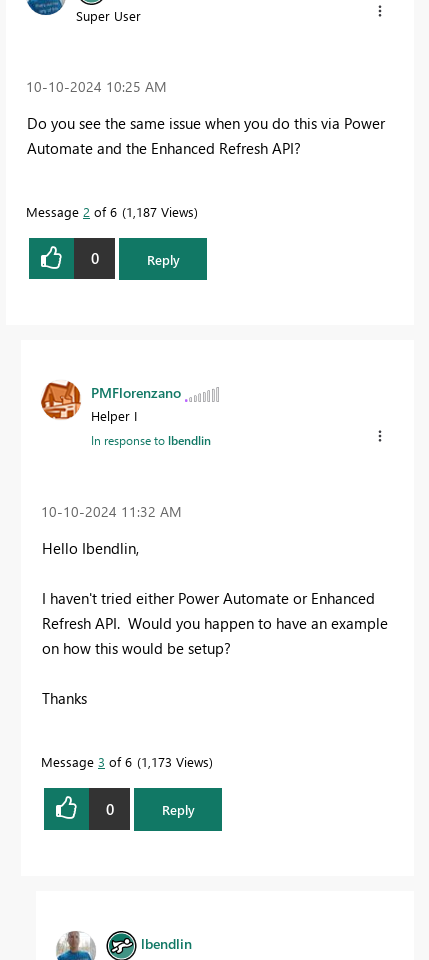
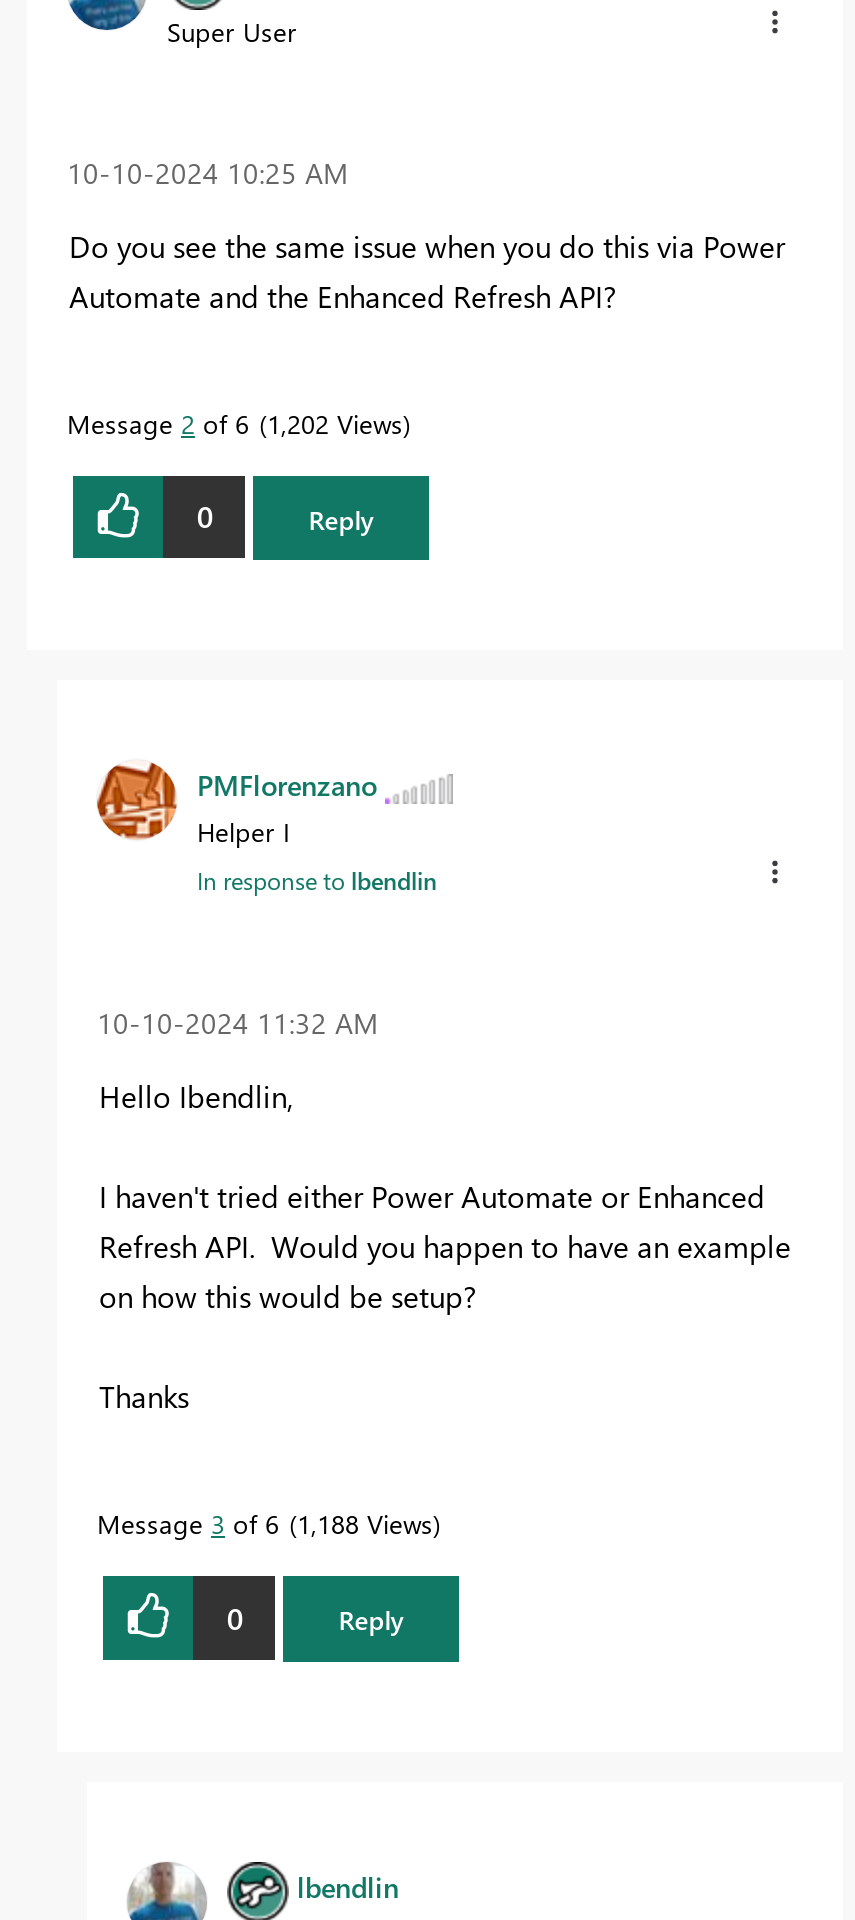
[26,203,194,220] Message 2 of 6 1,187 Views -> [67,406,403,440] Message 2 of 6 1,202 Views
[41,753,209,770] Message 3 of 6 1,173 Views -> [97,1507,433,1541] Message 3 of 6 1,188 Views

